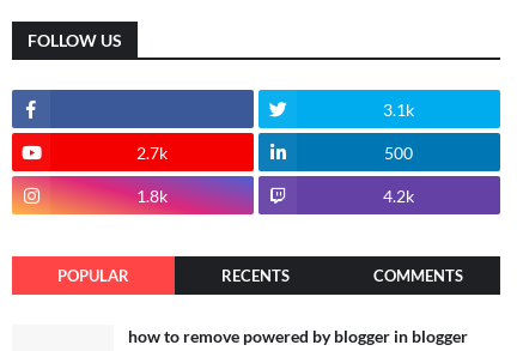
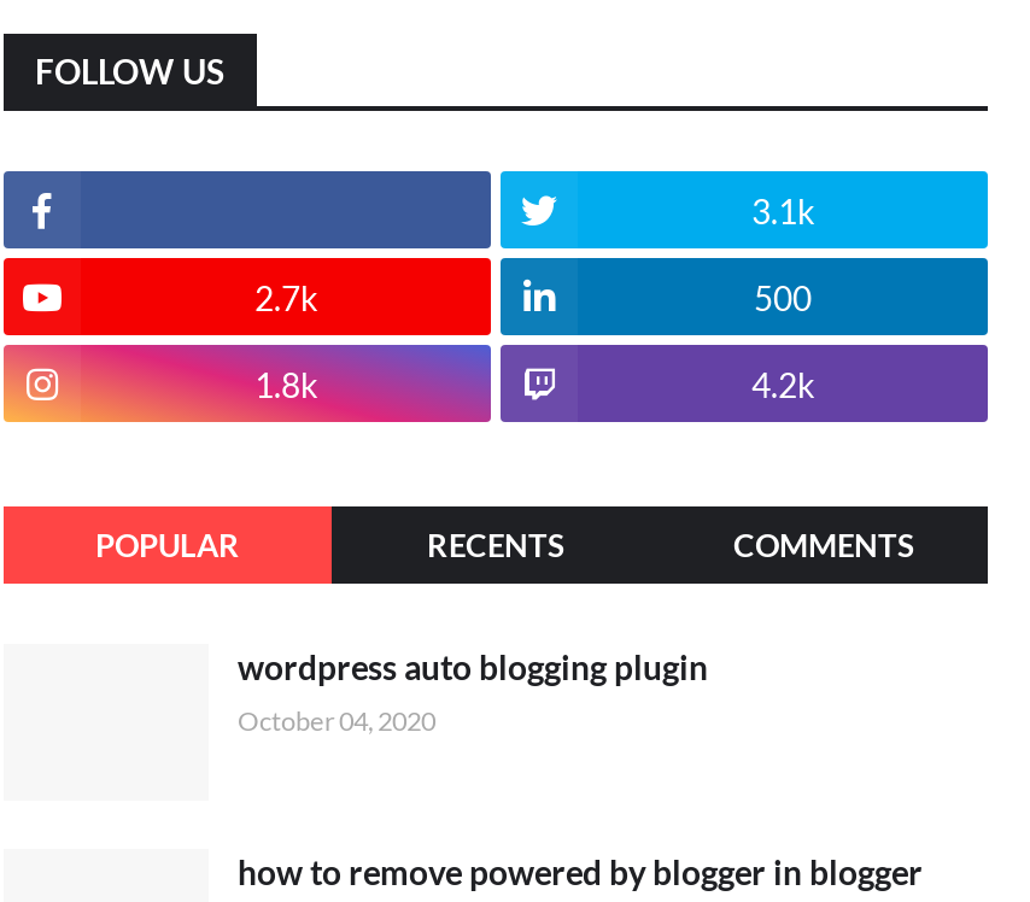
none -> [238,645,708,734] wordpress auto blogging plugin | October 04, 2020

